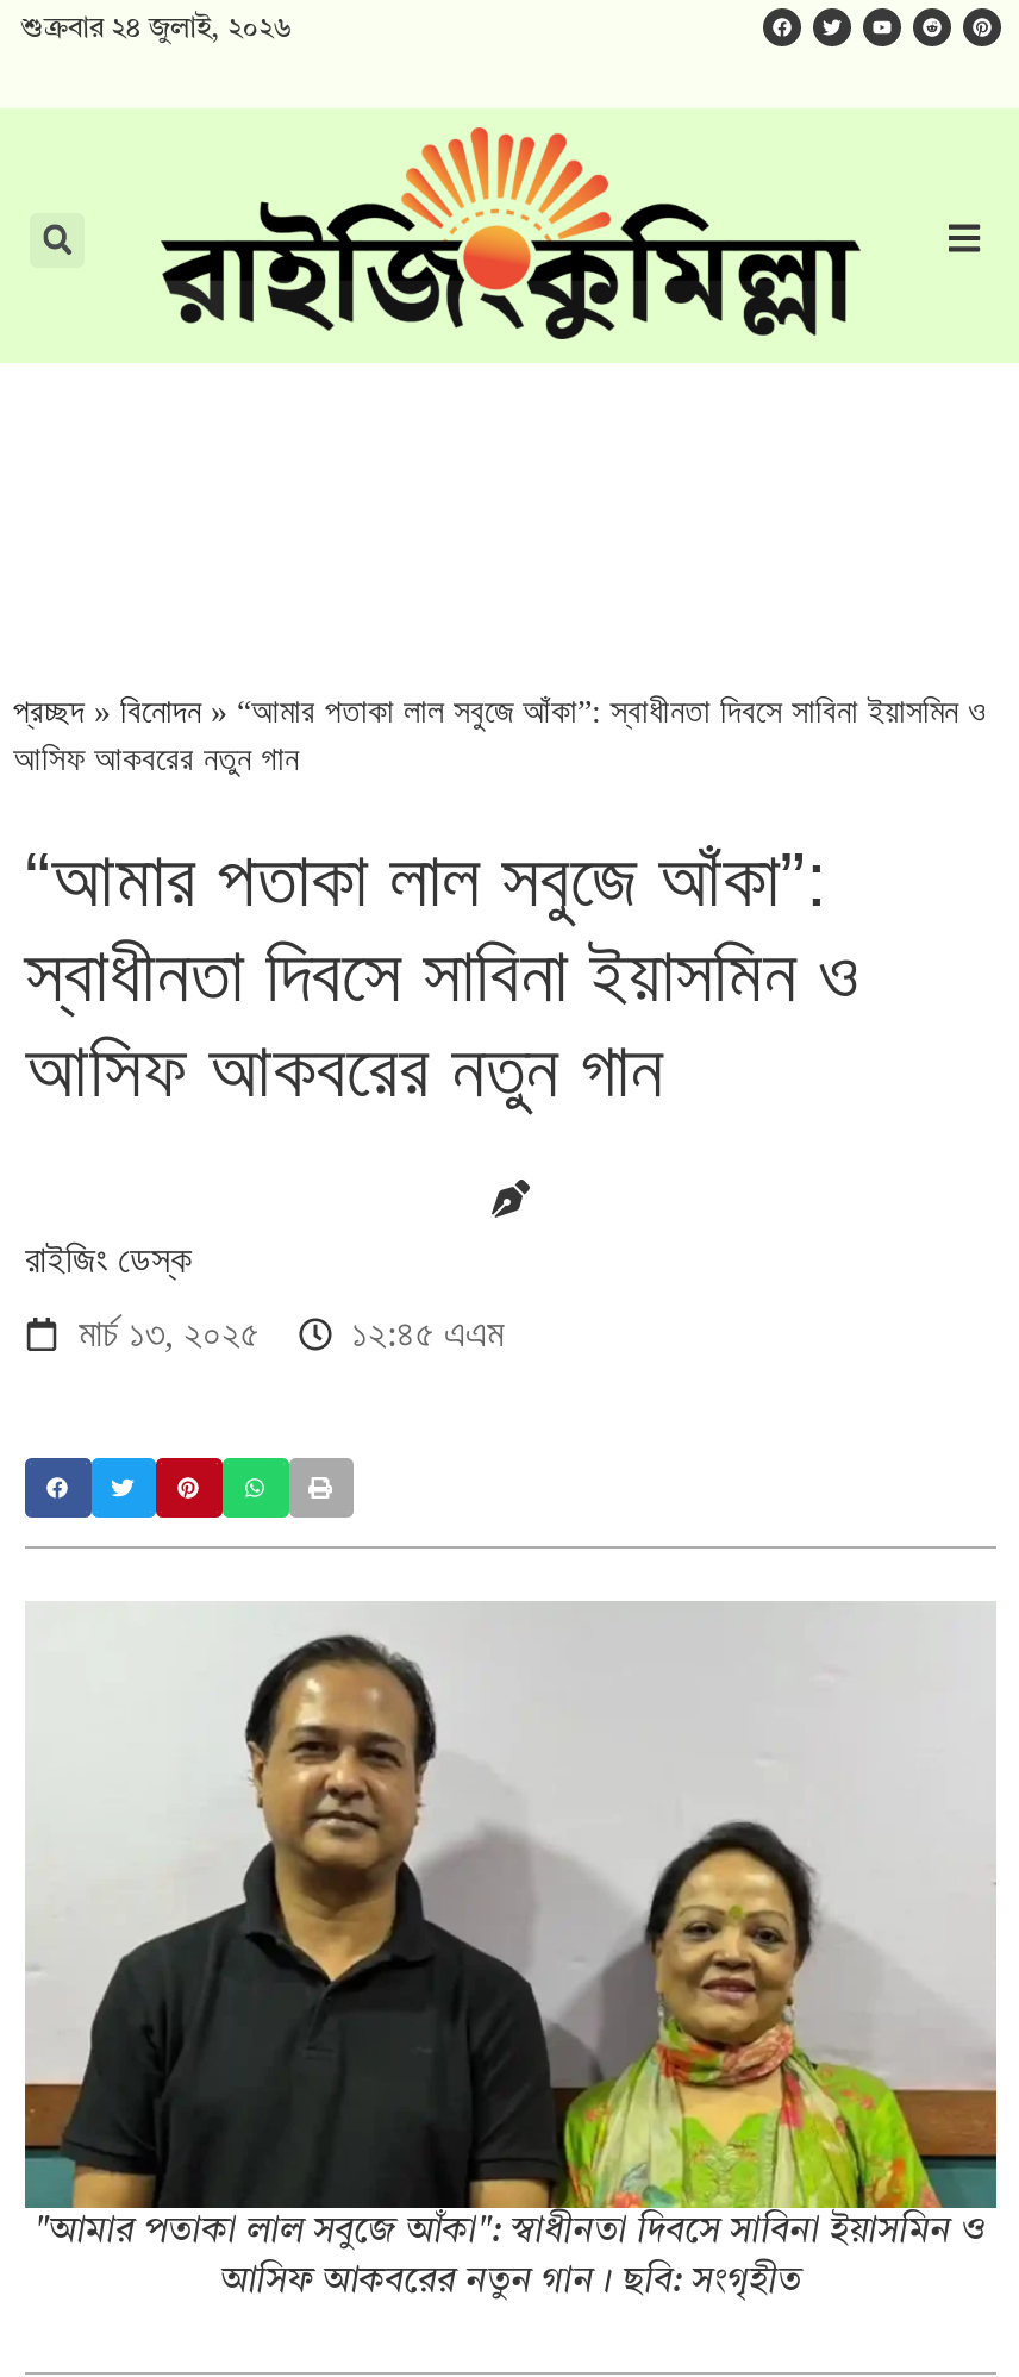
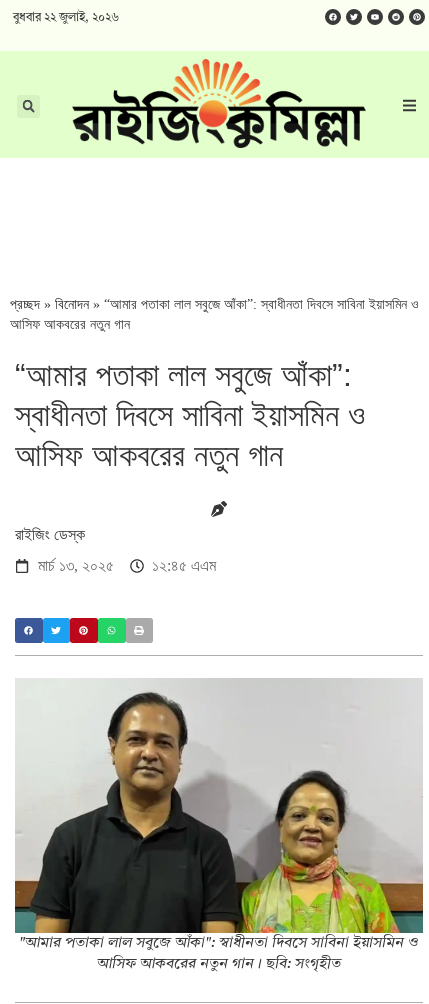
[20,15,292,44] শুক্রবার ২৪ জুলাই, ২০২৬ -> [13,12,119,24] বুধবার ২২ জুলাই, ২০২৬

